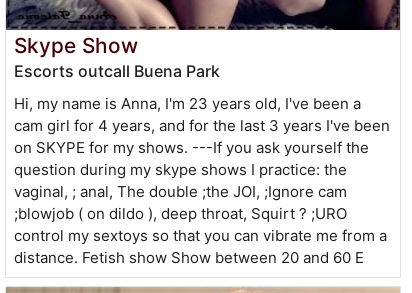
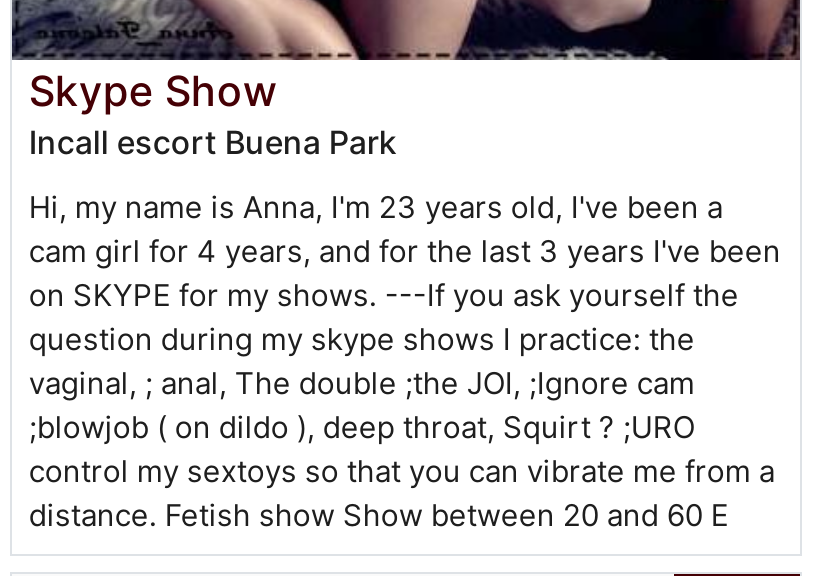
[14,60,220,80] Escorts outcall Buena Park -> [29,121,397,161] Incall escort Buena Park

